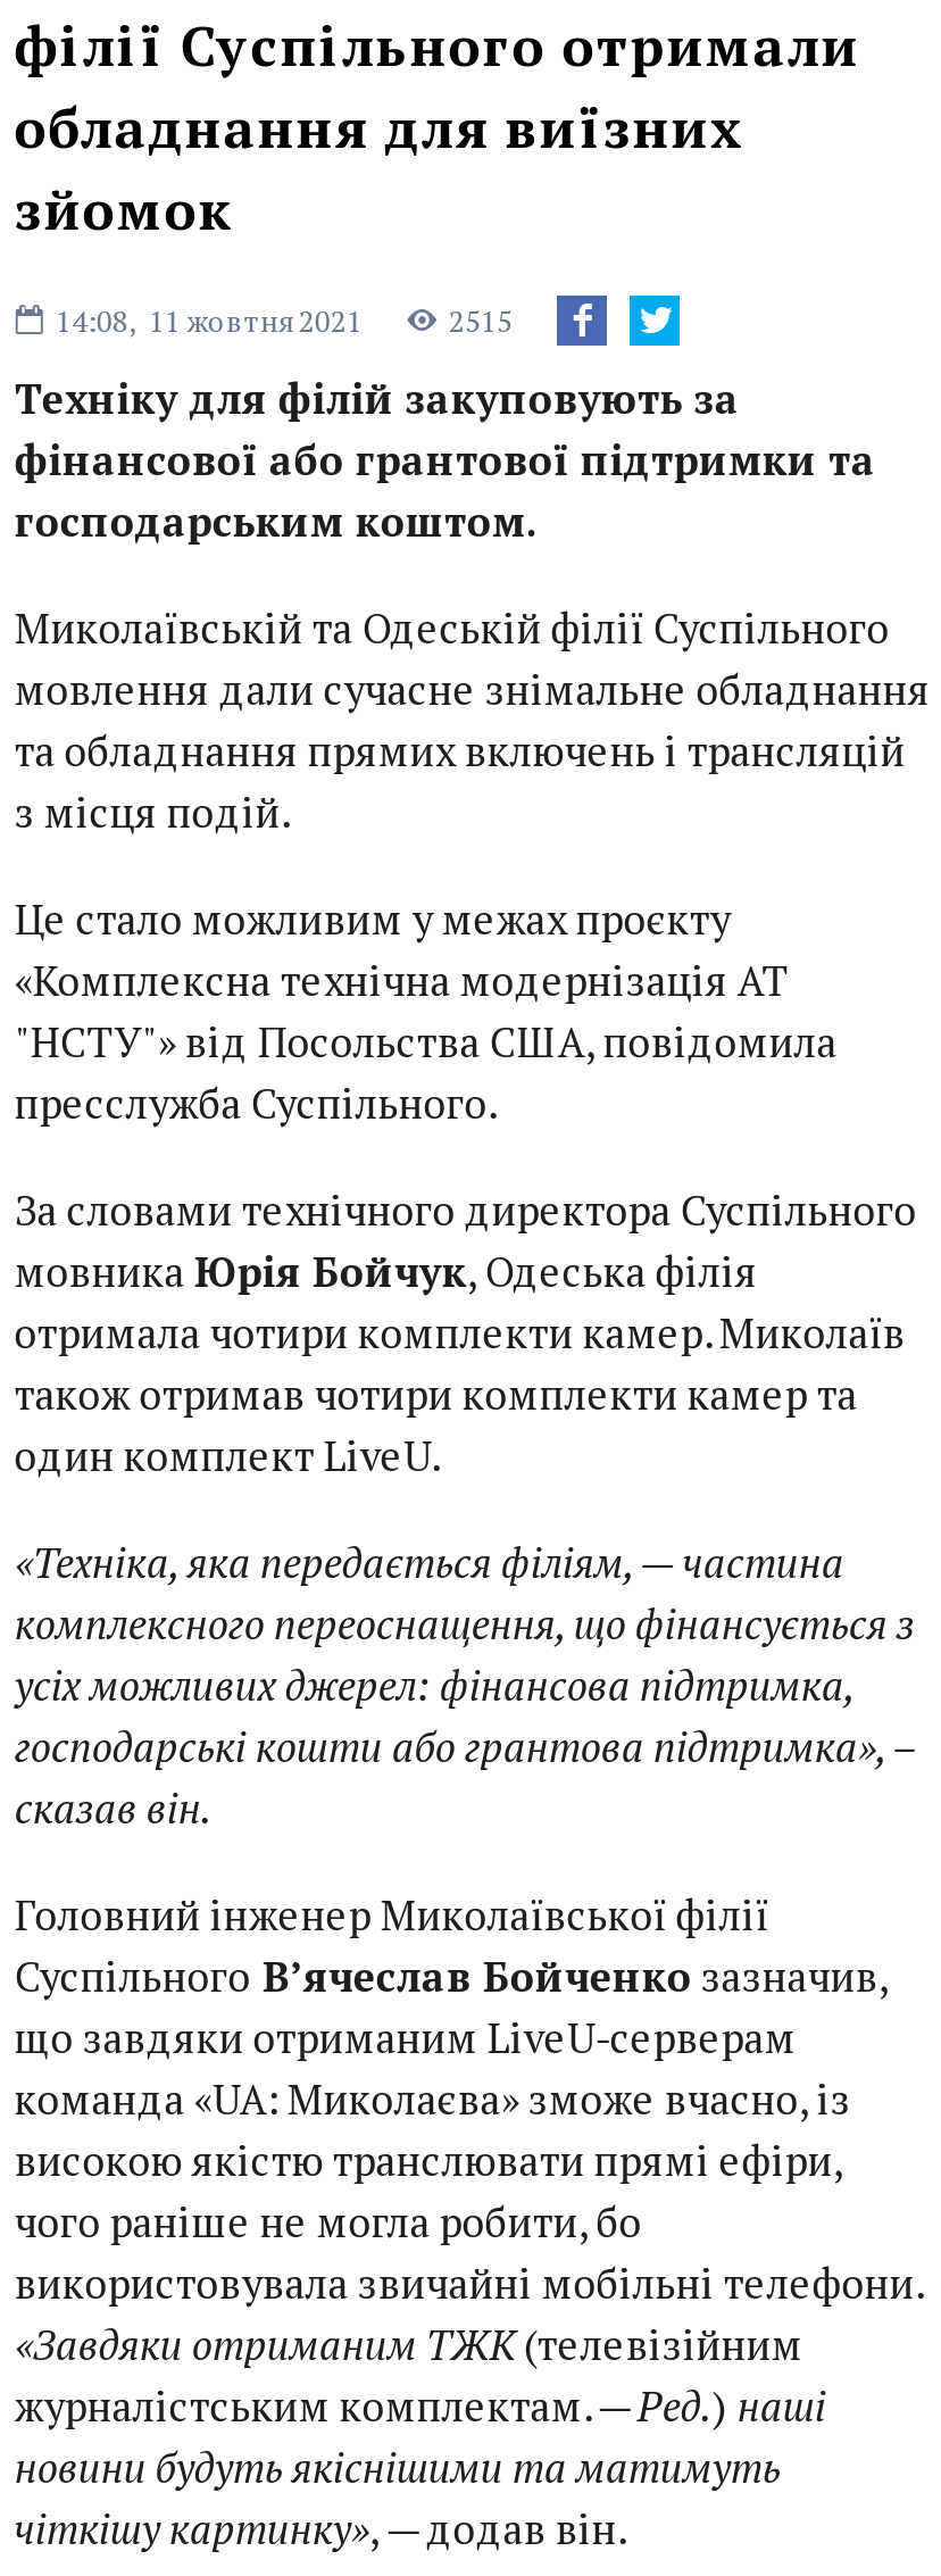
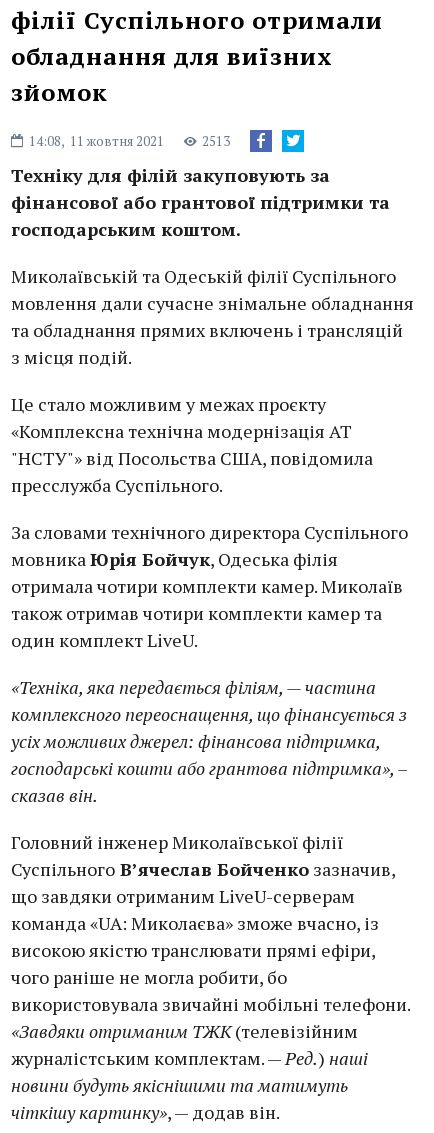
[449,299,512,340] 2515 -> [202,131,230,149] 2513

